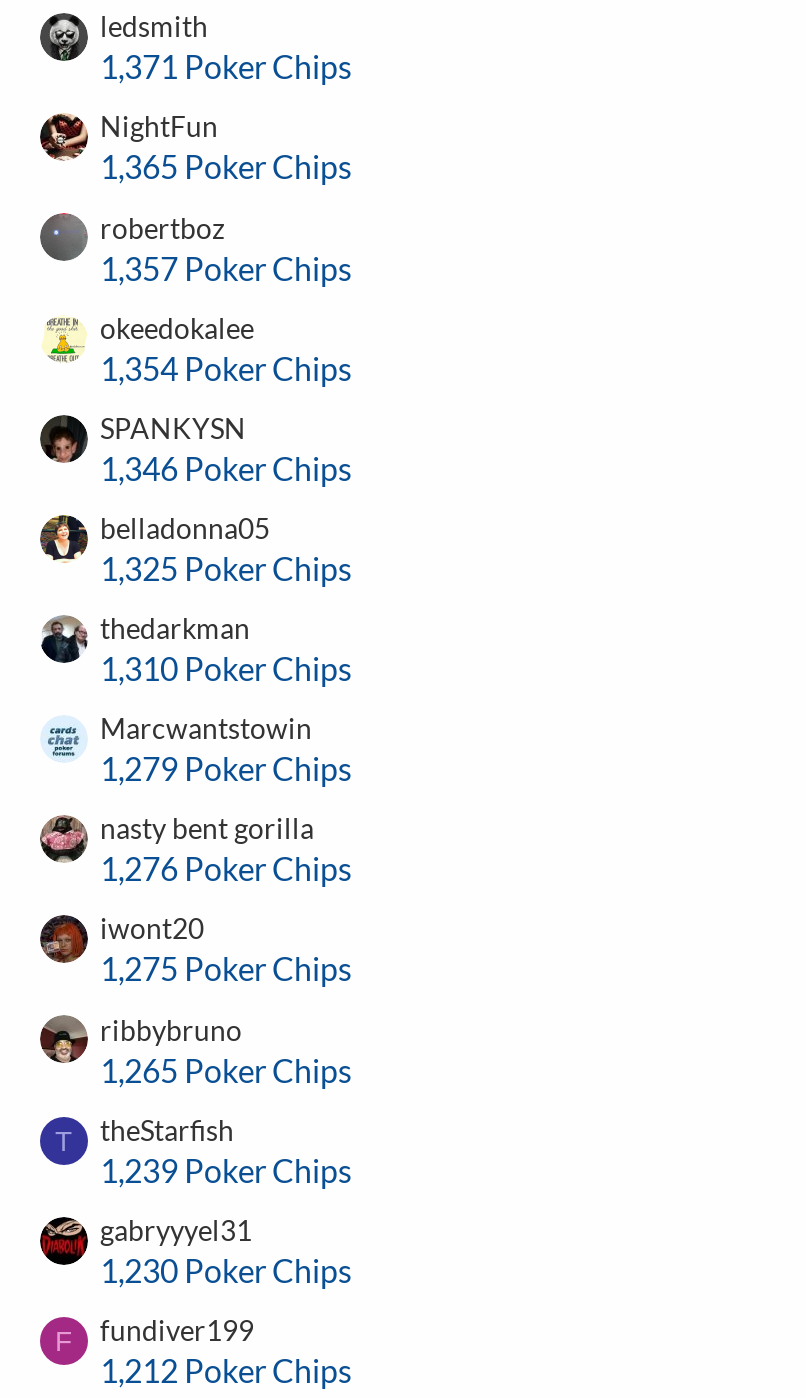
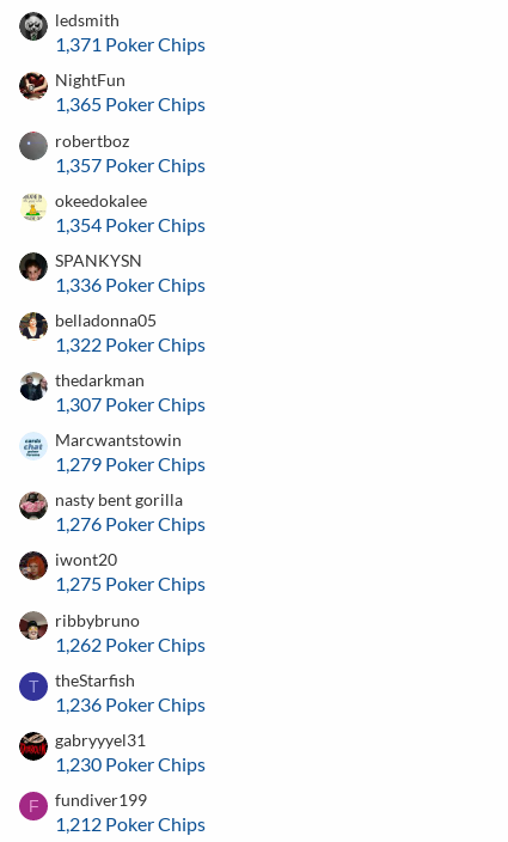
[100,449,352,487] 1,346 Poker Chips -> [55,272,206,295] 1,336 Poker Chips
[100,549,352,587] 1,325 Poker Chips -> [55,332,206,355] 1,322 Poker Chips
[100,649,352,687] 1,310 Poker Chips -> [55,392,206,415] 1,307 Poker Chips
[100,1050,352,1088] 1,265 Poker Chips -> [55,632,206,655] 1,262 Poker Chips
[100,1150,352,1188] 1,239 Poker Chips -> [55,692,206,715] 1,236 Poker Chips

